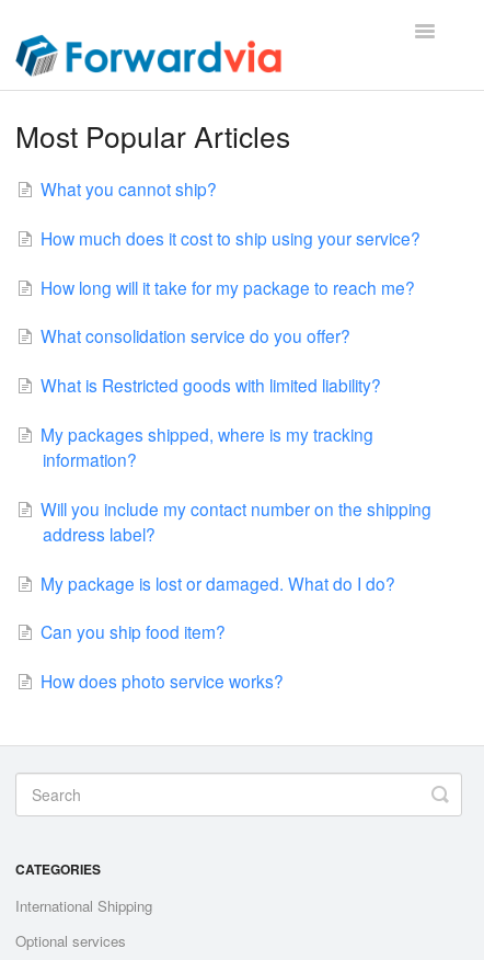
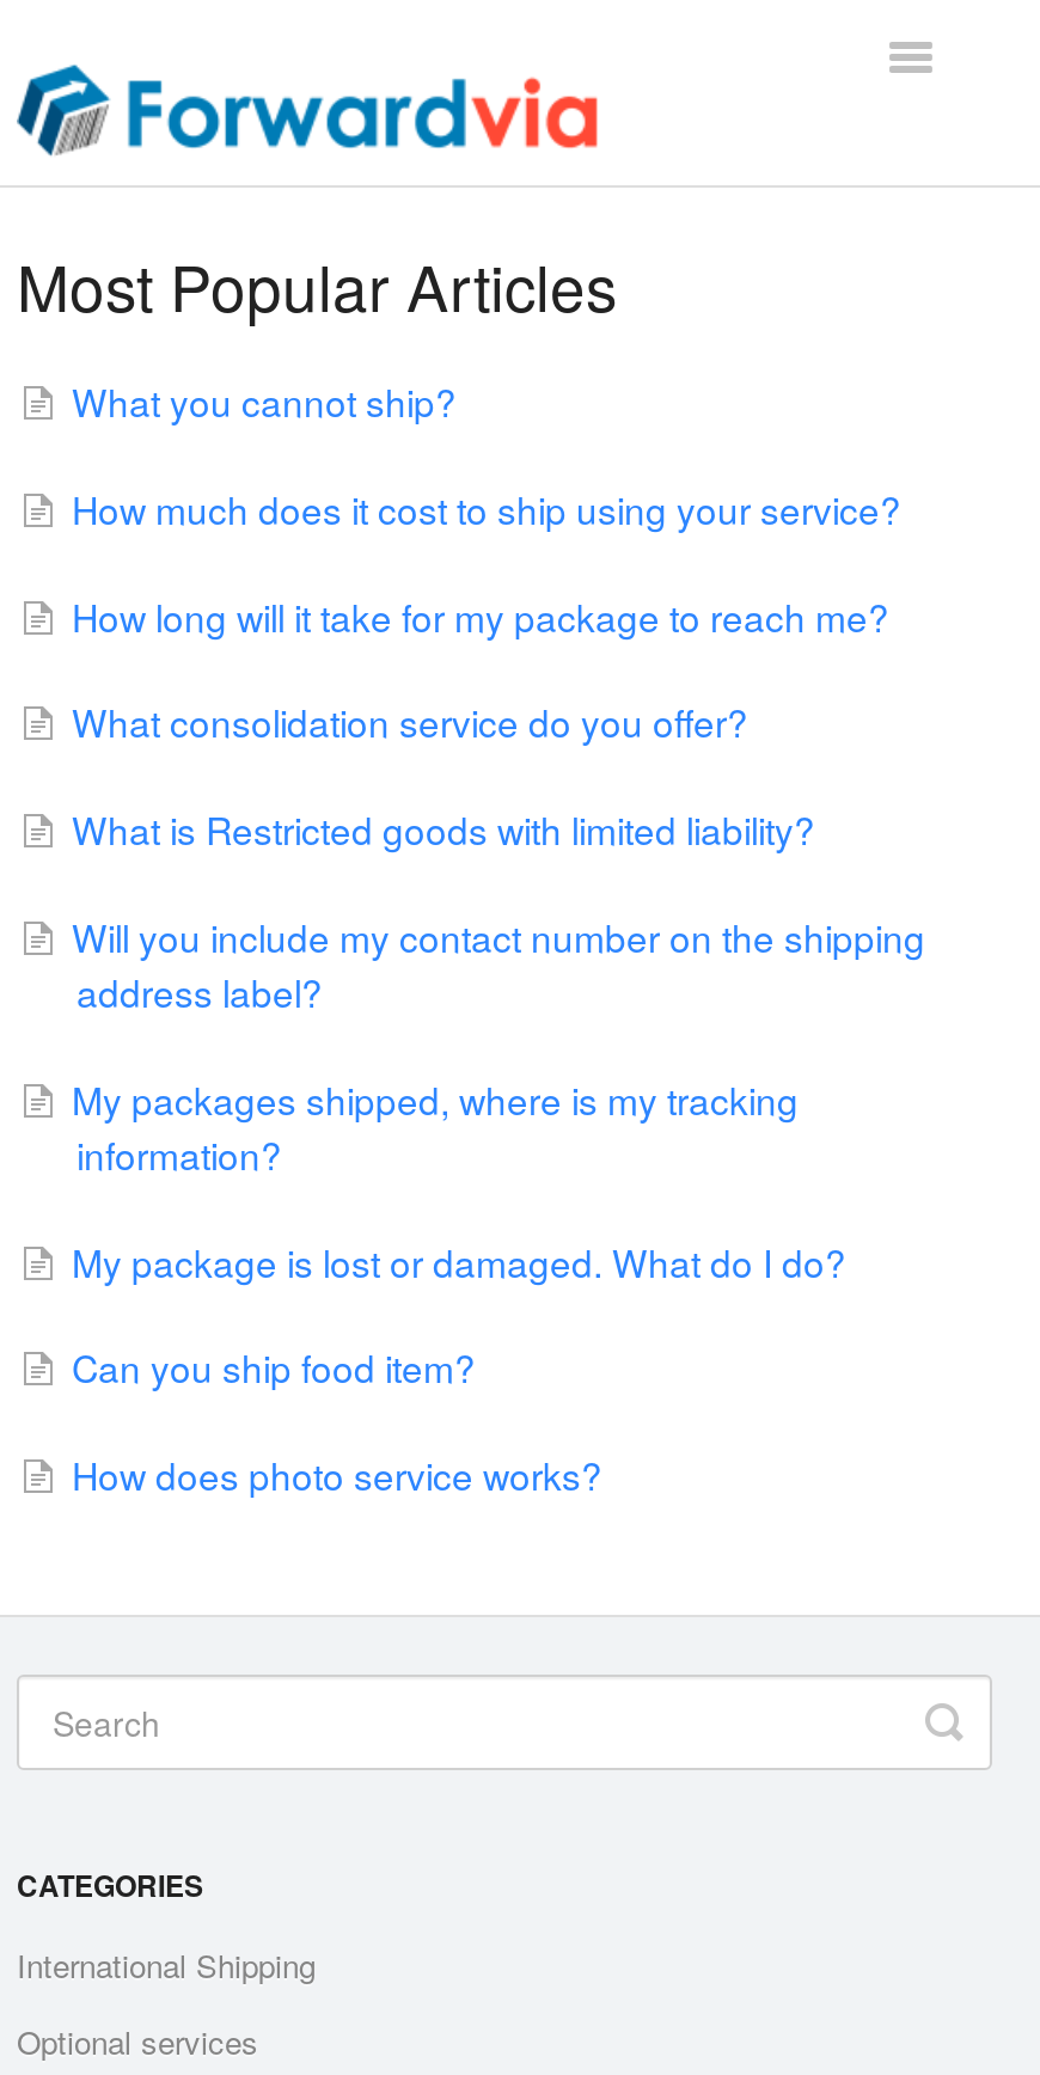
moved [41,422,373,471] -> [72,1072,799,1179]: My packages shipped, where is my tracking | information?
moved [41,496,431,546] -> [72,910,925,1017]: Will you include my contact number on the shipping | address label?

